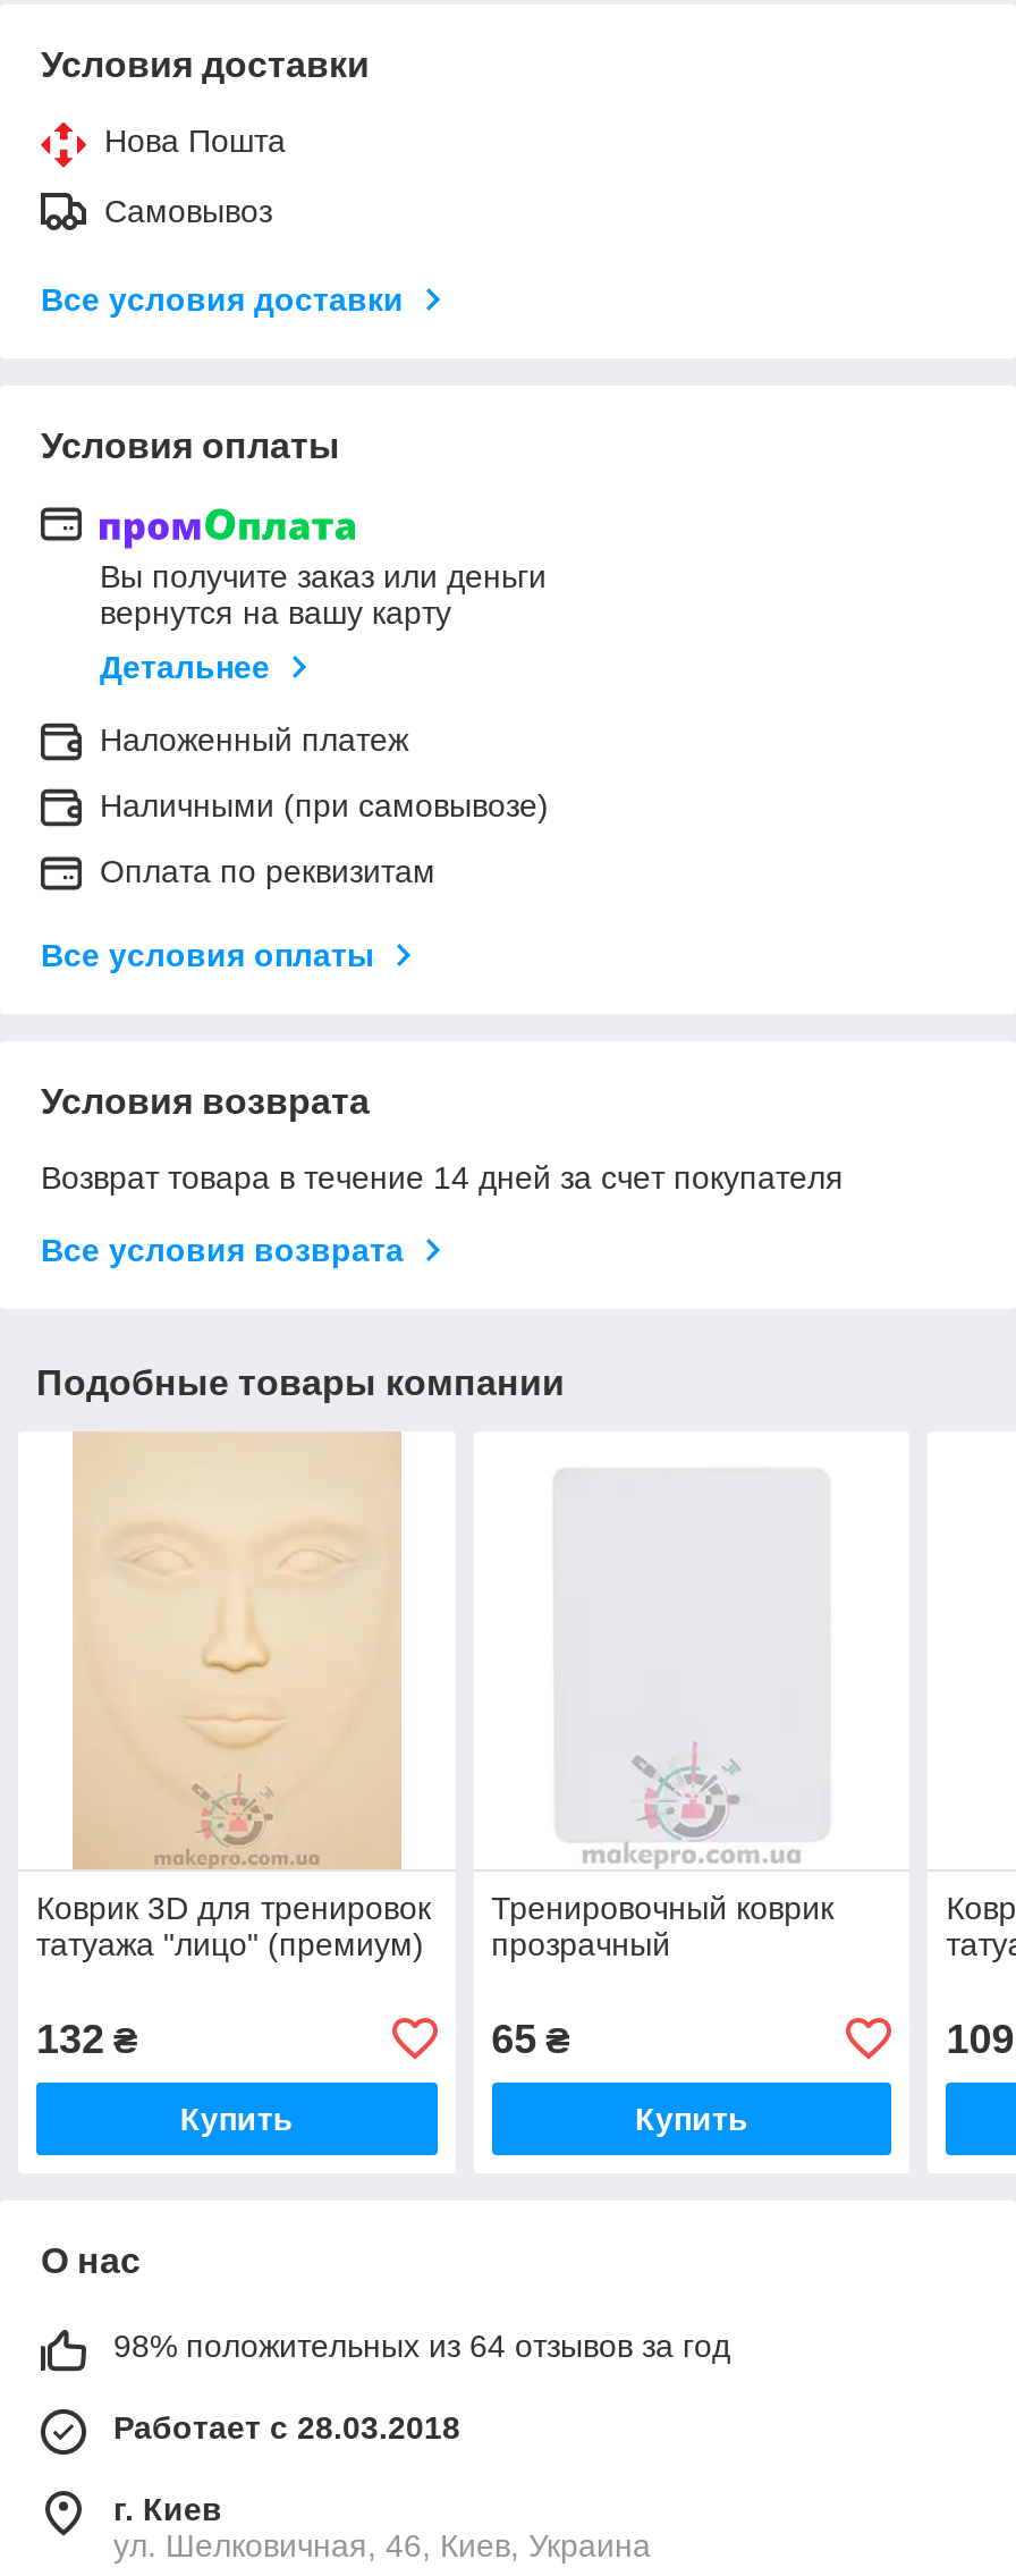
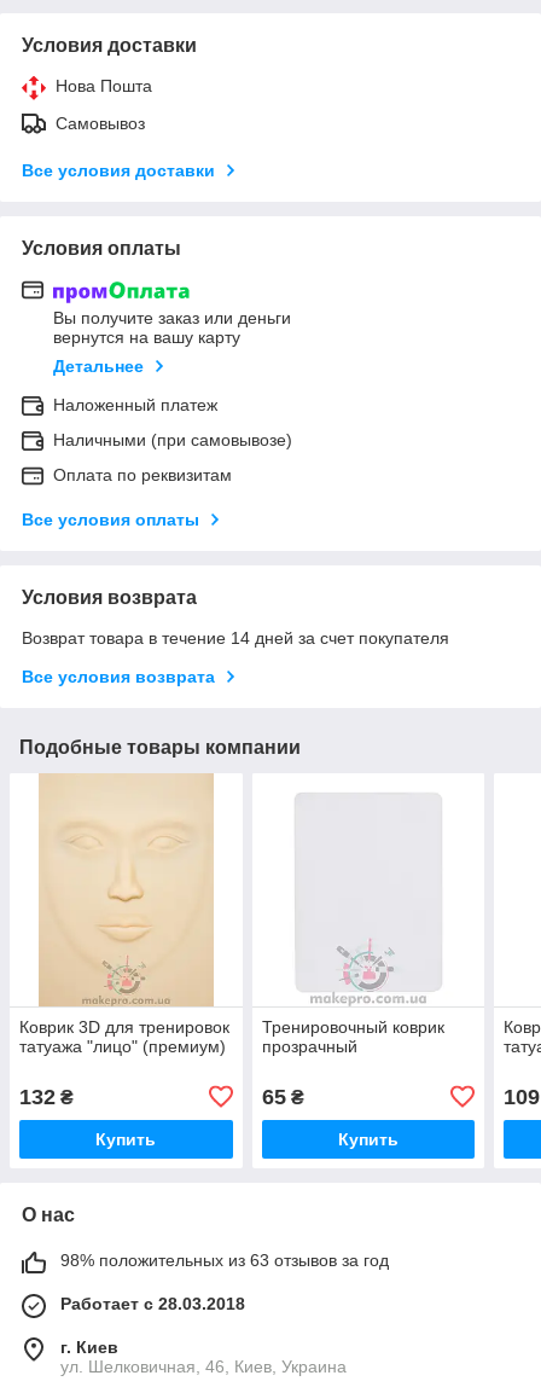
[113,2327,730,2363] 98% положительных из 64 отзывов за год -> [60,1250,389,1270] 98% положительных из 63 отзывов за год

